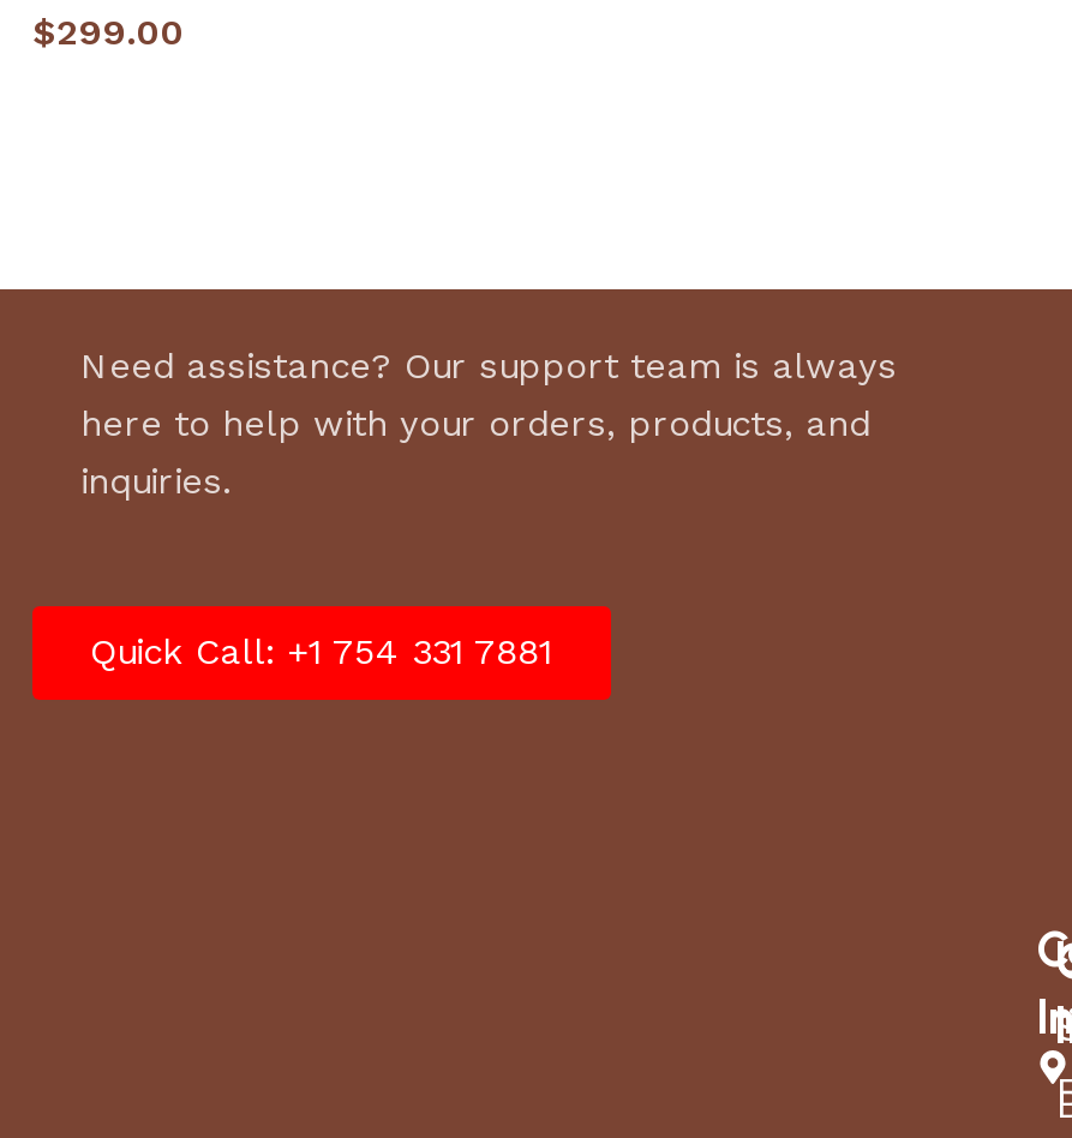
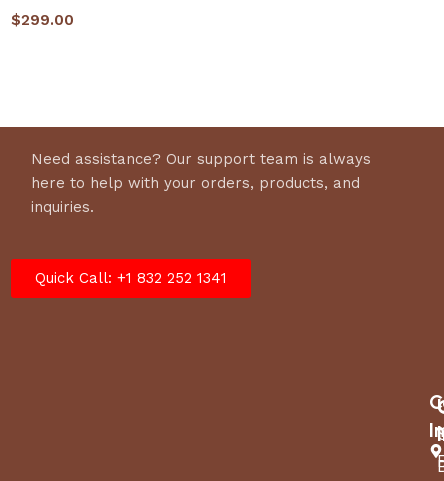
[90,630,553,674] Quick Call: +1 754 331 7881 -> [35,269,227,287] Quick Call: +1 832 252 1341

